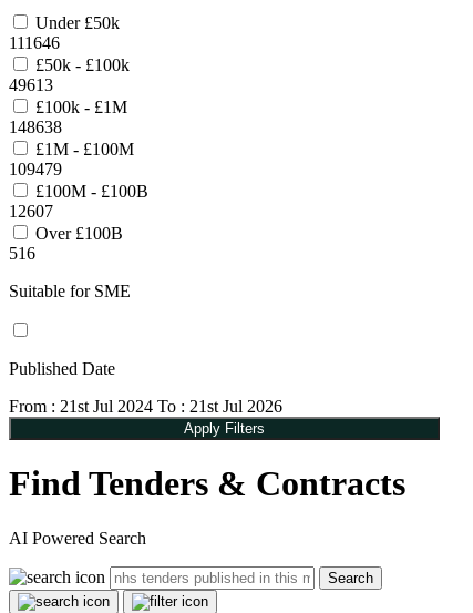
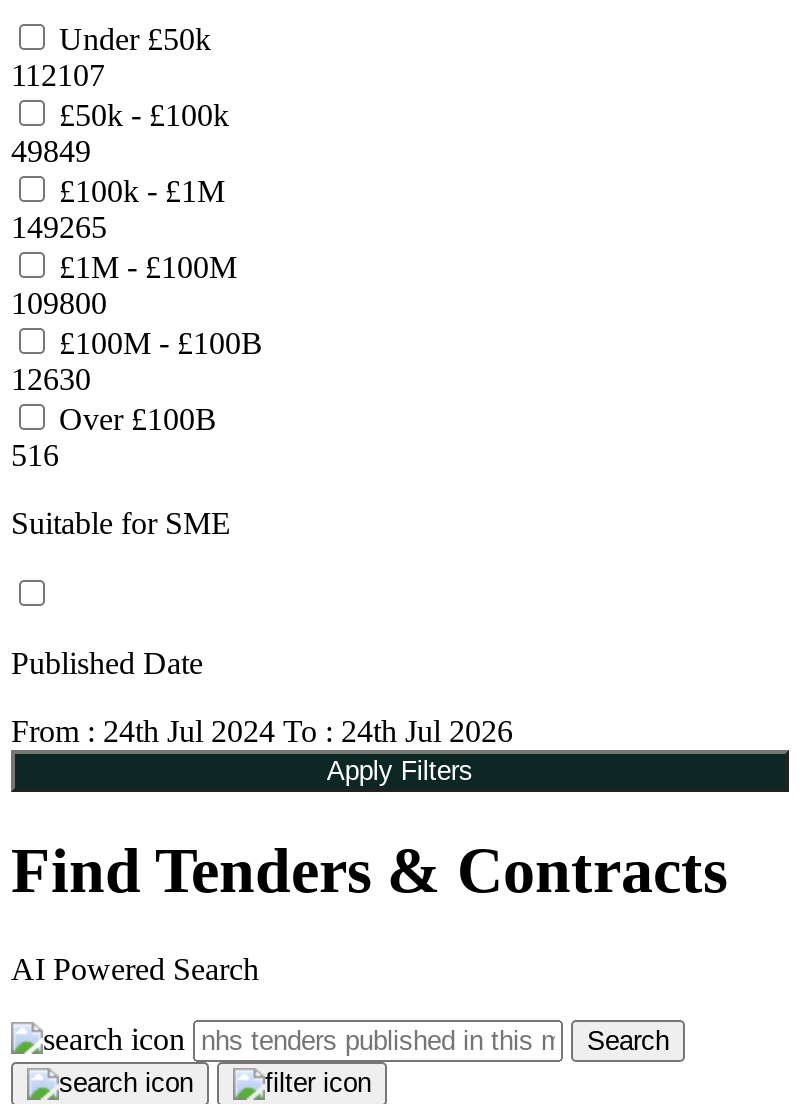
[9,33,60,52] 111646 -> [11,58,105,92] 112107
[9,75,53,94] 49613 -> [11,134,91,168] 49849
[9,118,62,136] 148638 -> [11,210,107,244] 149265
[9,160,62,178] 109479 -> [11,286,107,320] 109800
[9,202,53,221] 12607 -> [11,362,91,396] 12630
[9,397,282,416] From : 21st Jul 2024 To : 21st Jul 2026 -> [11,714,513,748] From : 24th Jul 2024 To : 24th Jul 2026

